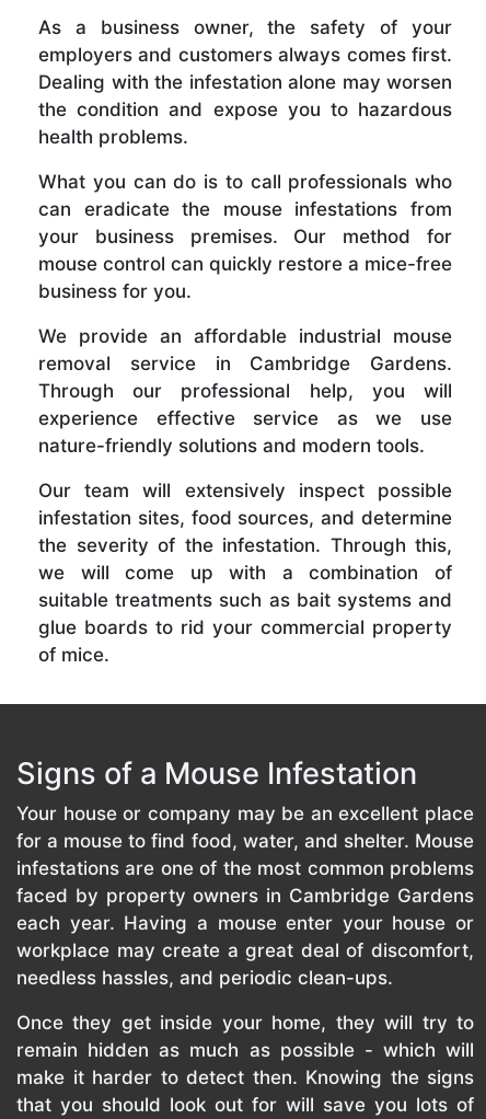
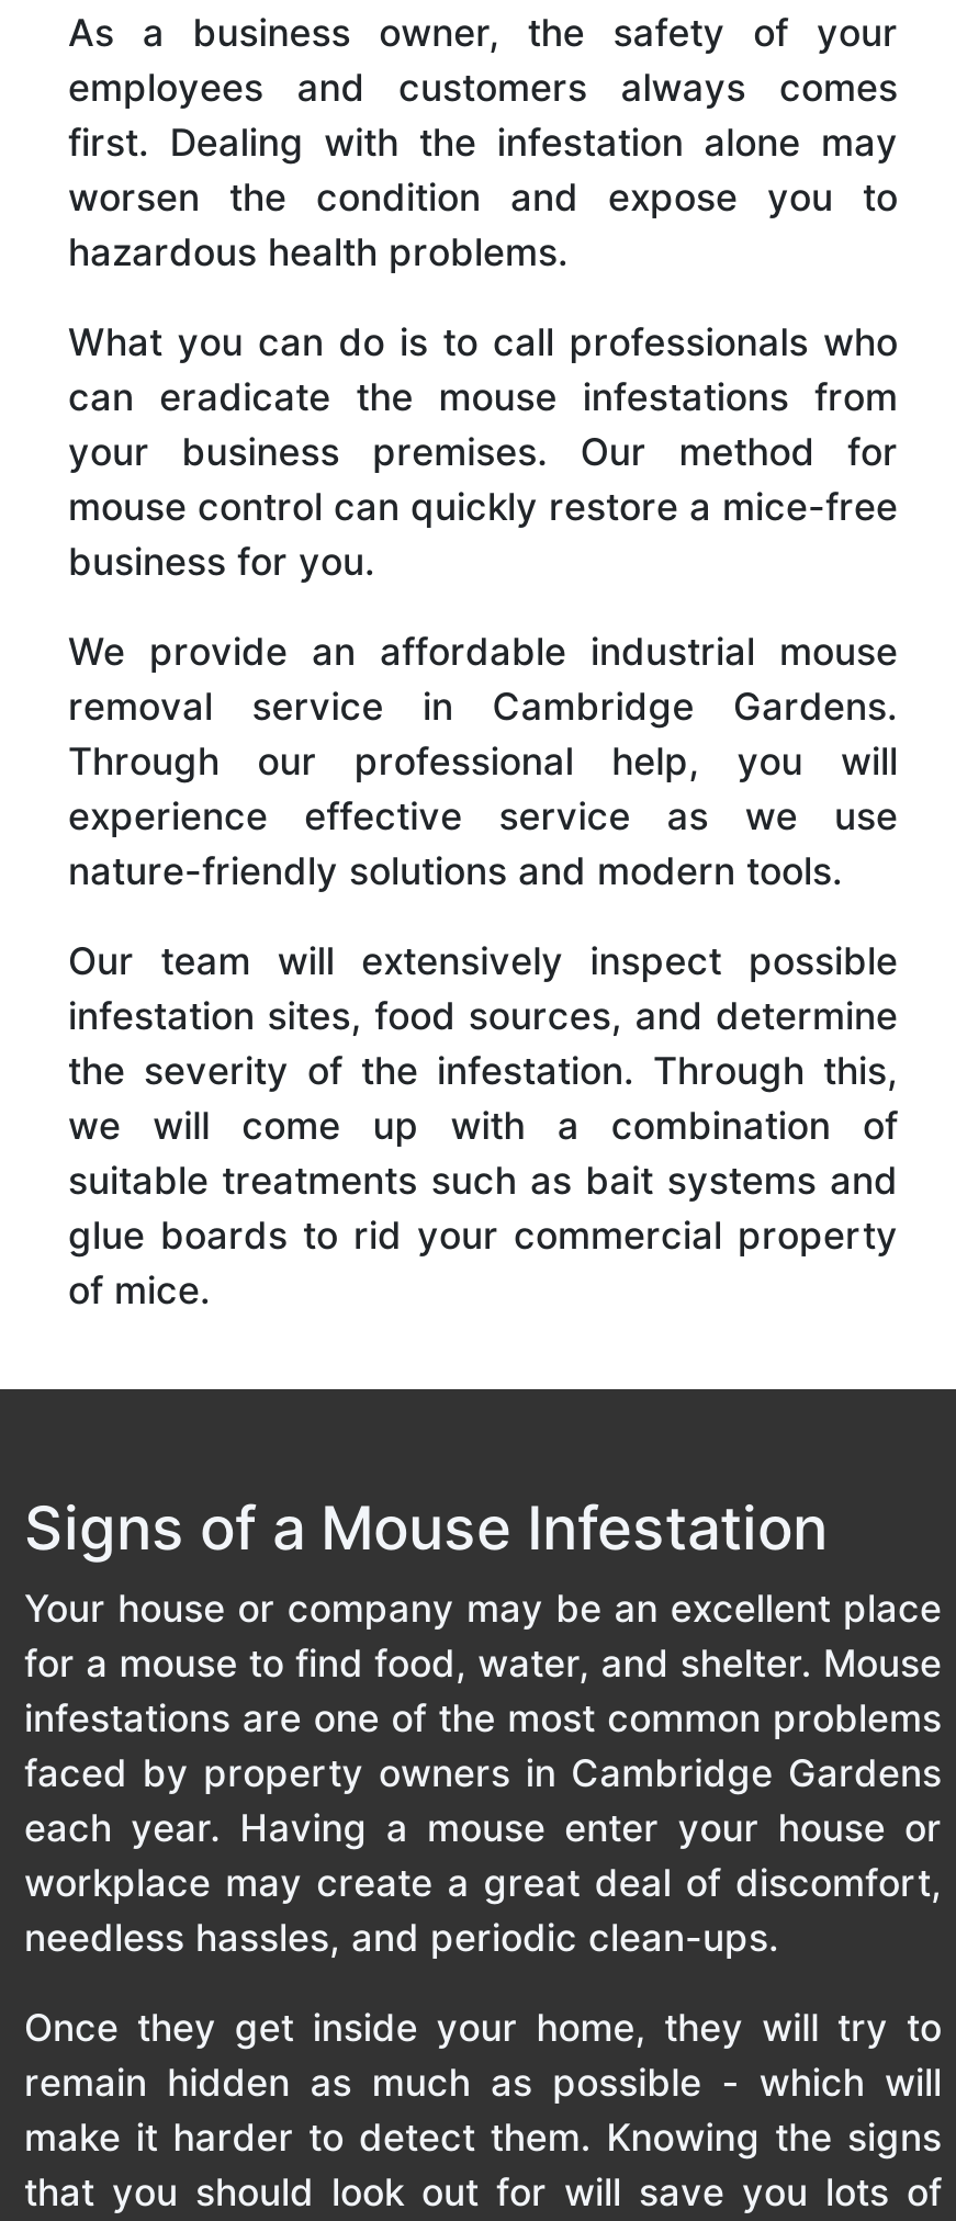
[38,44,452,148] employers and customers always comes first. | Dealing with the infestation alone may worsen | the condition and expose you to hazardous | health problems. -> [68,66,898,274] employees and customers always comes | first. Dealing with the infestation alone may | worsen the condition and expose you to | hazardous health problems.
[16,1066,474,1088] make it harder to detect then. Knowing the signs -> [24,2116,942,2160] make it harder to detect them. Knowing the signs

